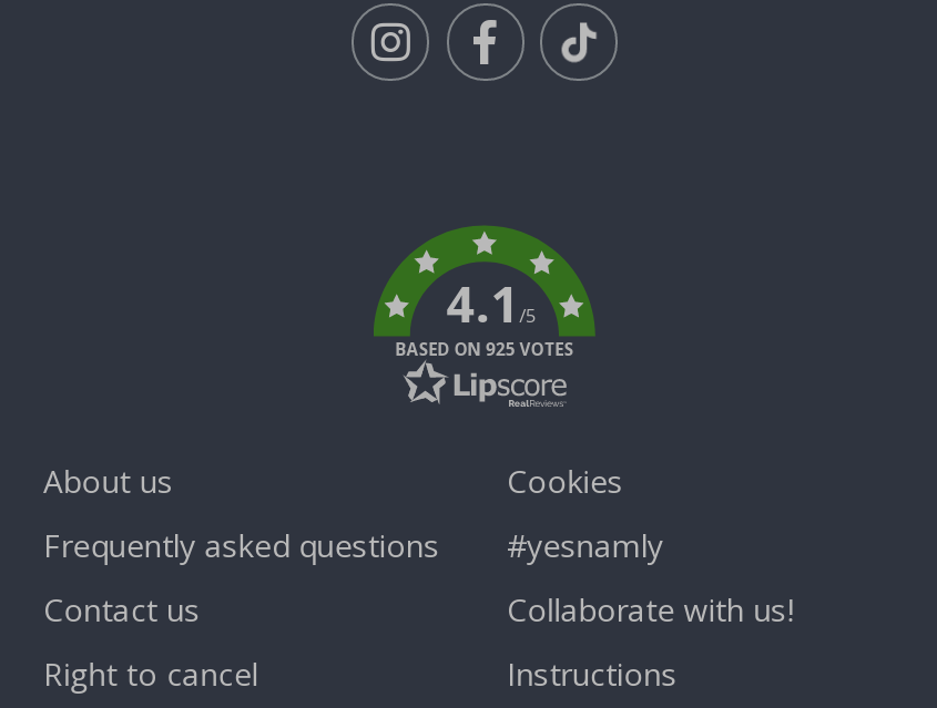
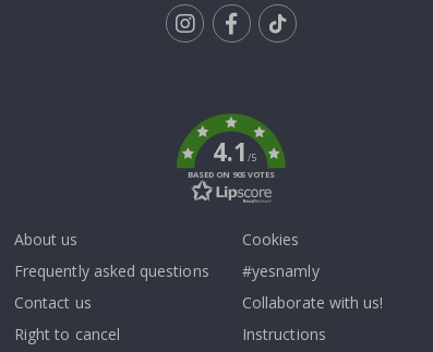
[395,337,574,359] BASED ON 925 VOTES -> [188,169,275,179] BASED ON 905 VOTES

